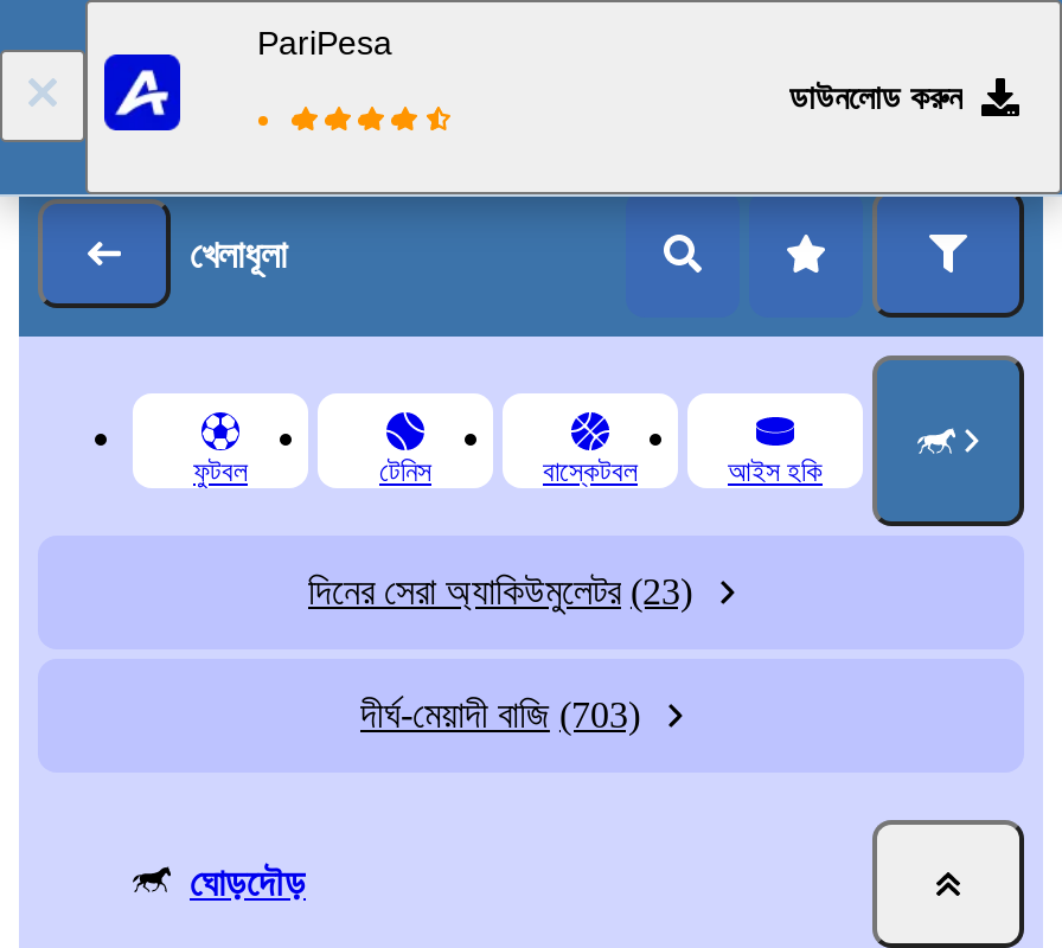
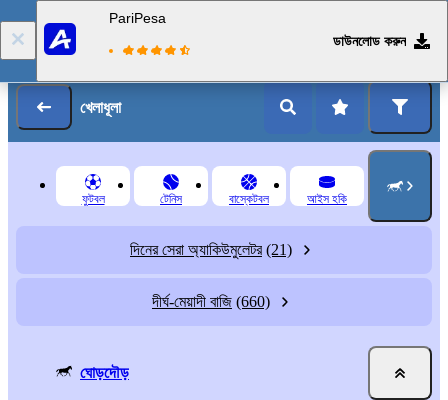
[308,571,692,611] দিনের সেরা অ্যাকিউমুলেটর (23) -> [130,241,292,258] দিনের সেরা অ্যাকিউমুলেটর (21)
[360,694,640,735] দীর্ঘ-মেয়াদী বাজি (703) -> [152,293,270,310] দীর্ঘ-মেয়াদী বাজি (660)

